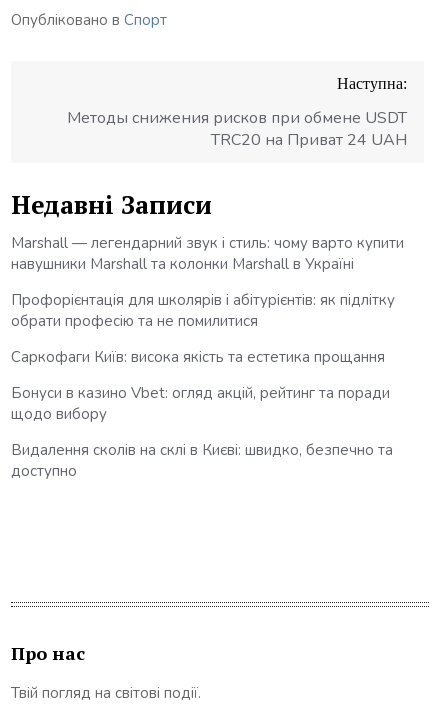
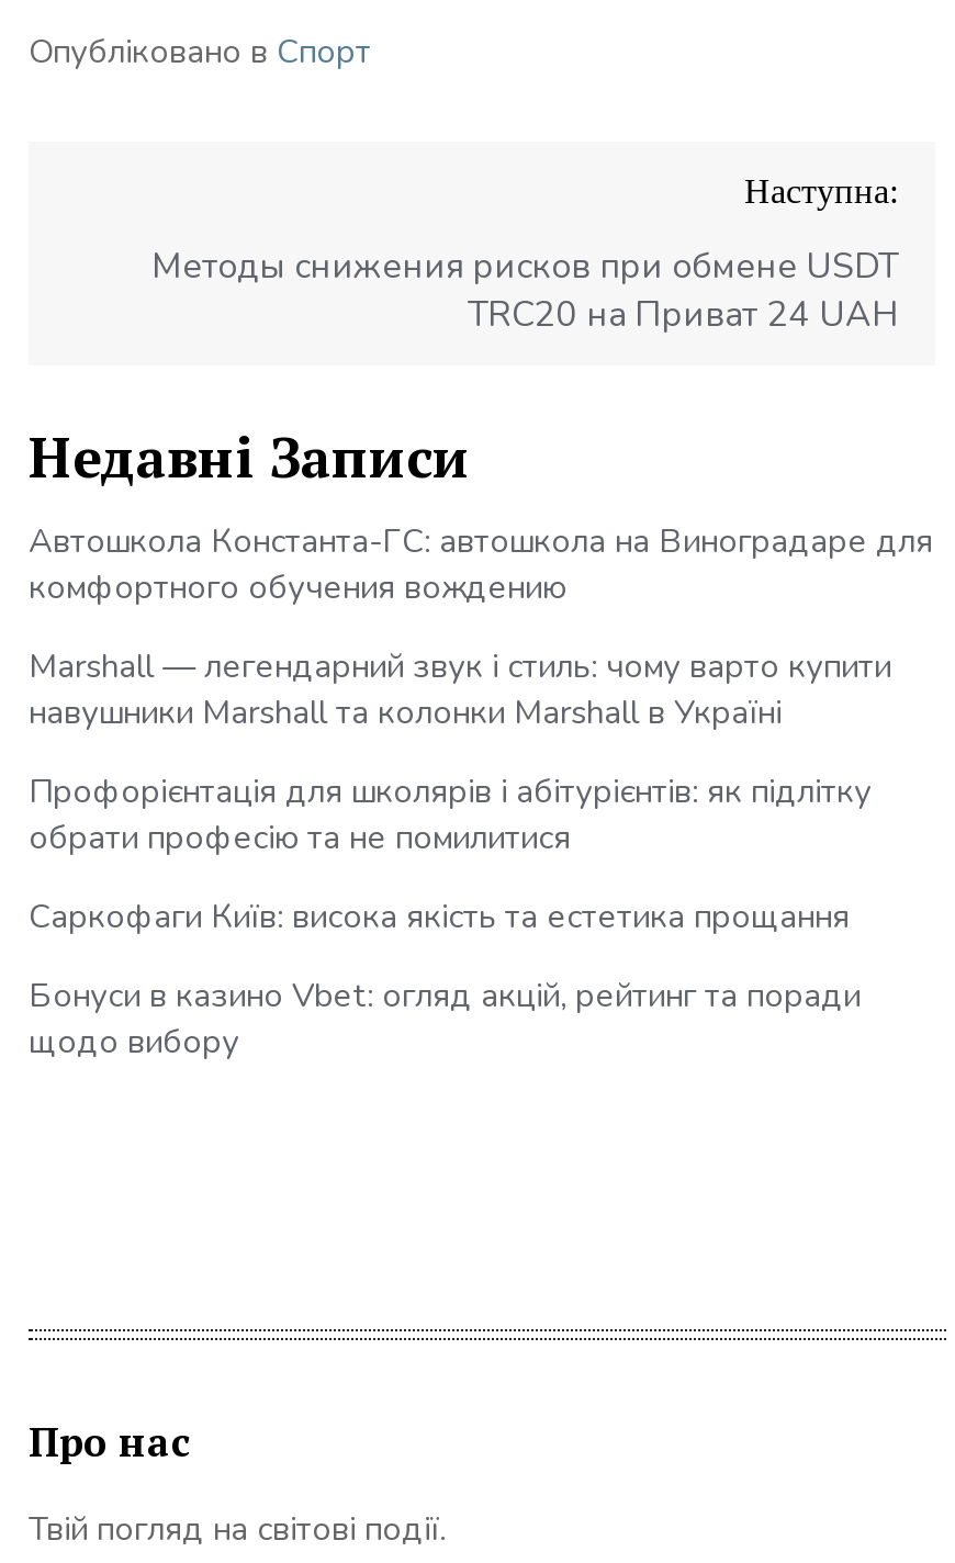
none -> [29,519,933,609] Автошкола Константа-ГС: автошкола на Виноградаре для | комфортного обучения вождению
moved [11,233,404,424] -> [29,644,891,1063]: Marshall — легендарний звук і стиль: чому варто купити | навушники Marshall та колонки Marshall в Україні | Профорієнтація для школярів і абітурієнтів: як підлітку | обрати професію та не помилитися | Саркофаги Київ: висока якість та естетика прощання | Бонуси в казино Vbet: огляд акцій, рейтинг та поради | щодо вибору
[11,440,393,481] Видалення сколів на склі в Києві: швидко, безпечно та | доступно -> none

